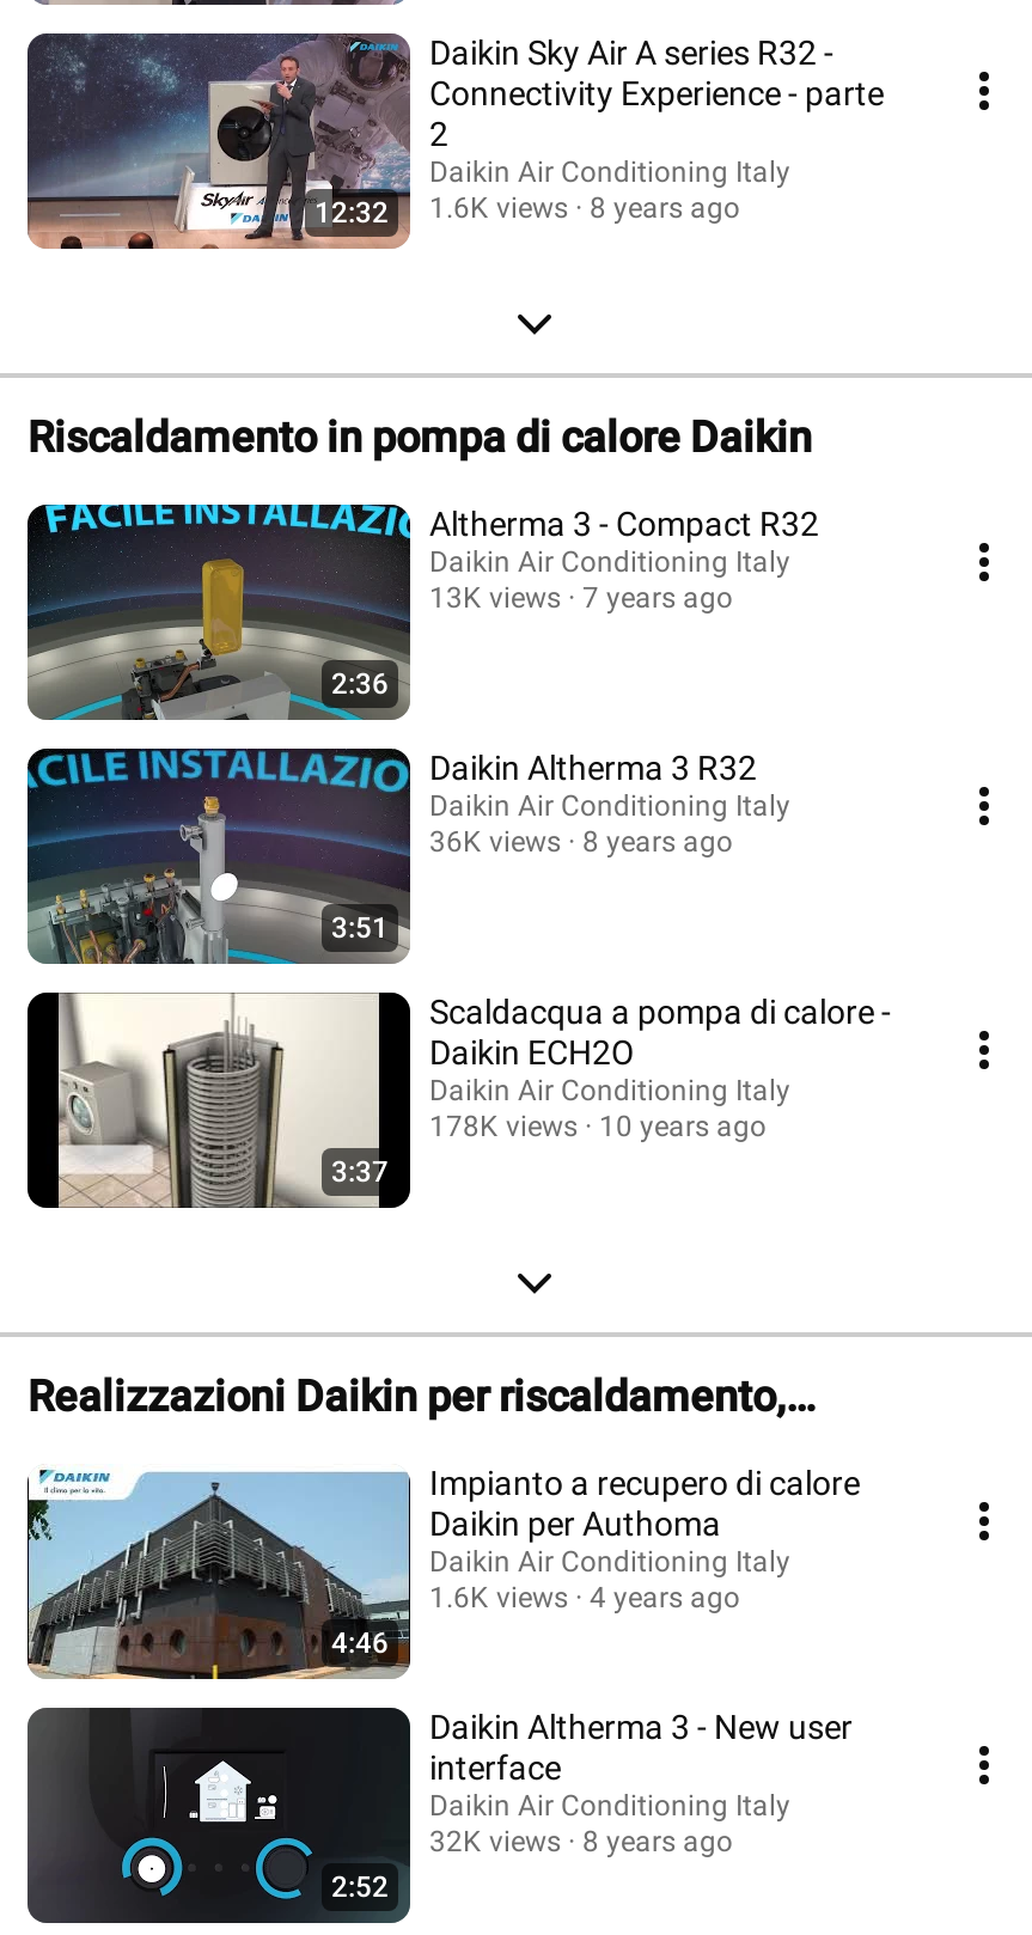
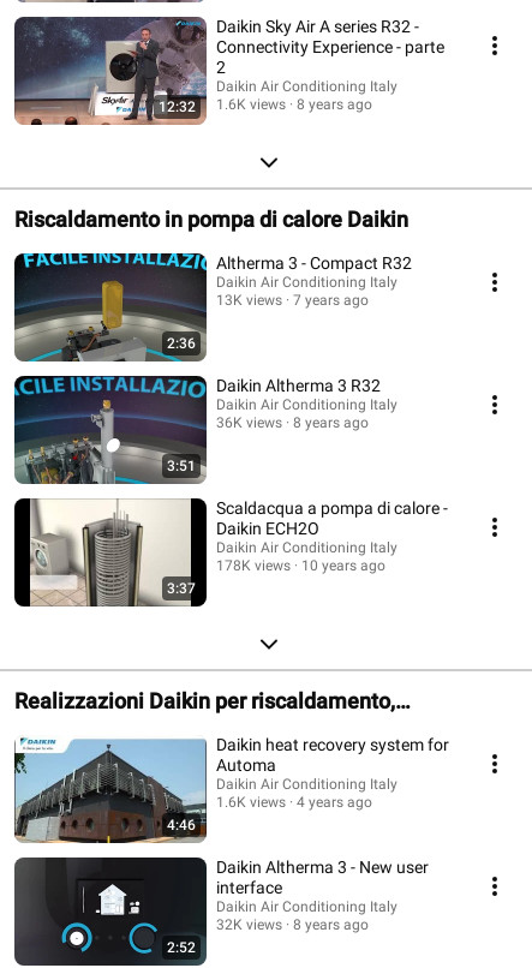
[429,1464,860,1543] Impianto a recupero di calore | Daikin per Authoma -> [216,735,449,775] Daikin heat recovery system for | Automa

